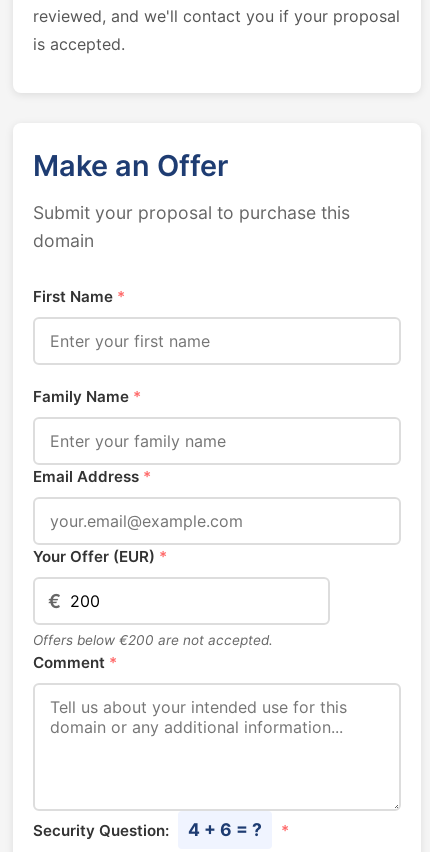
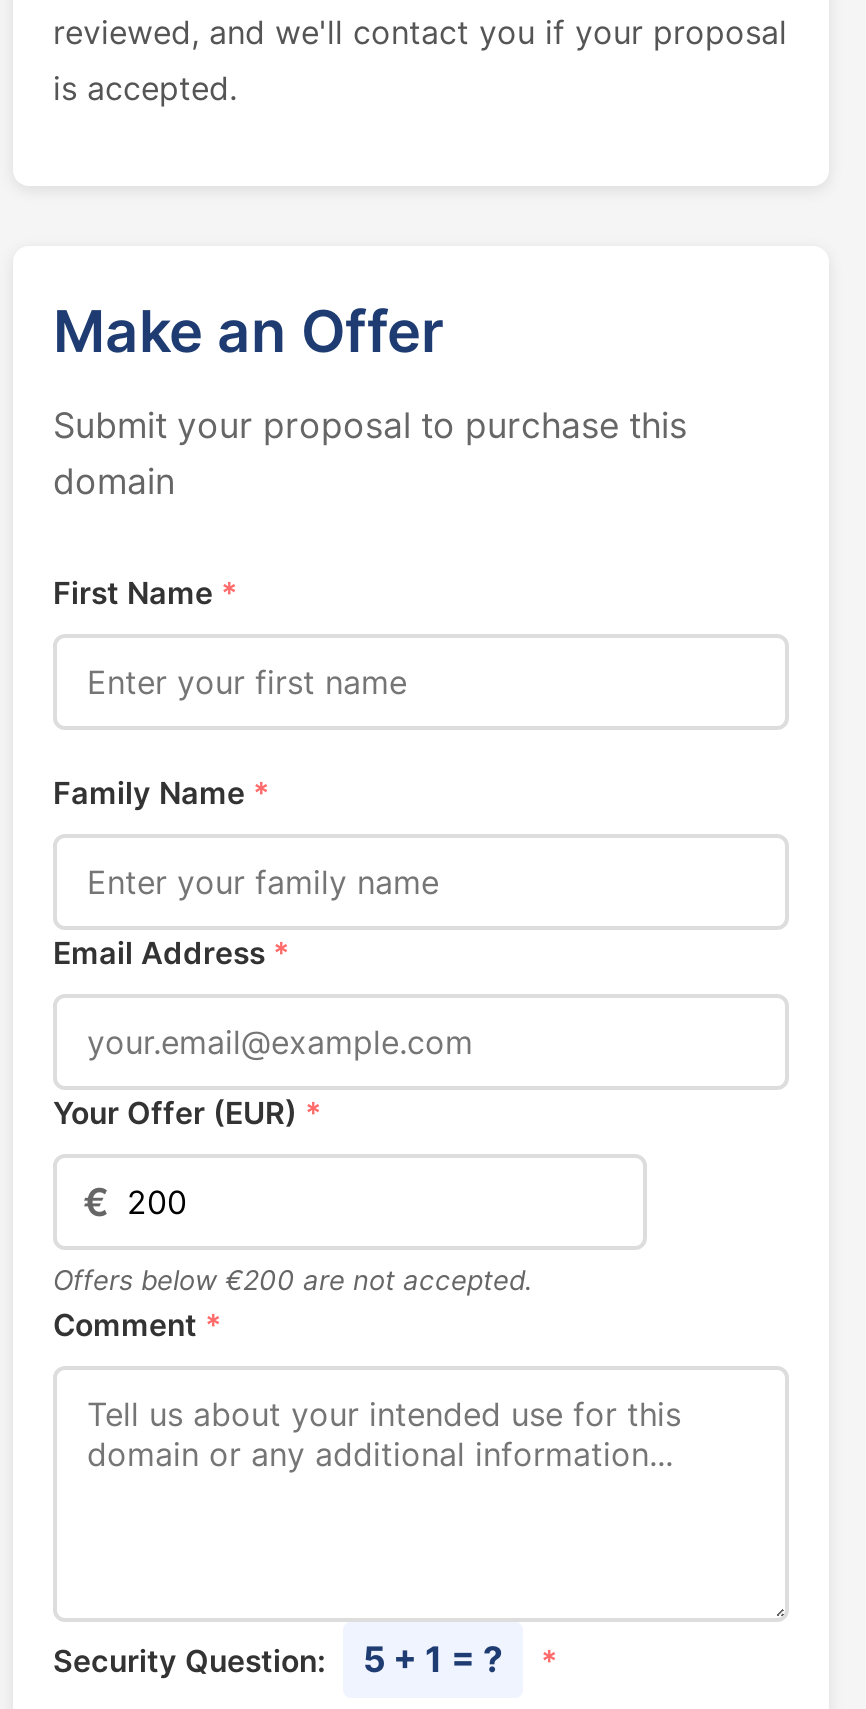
[188,819,262,840] 4 + 6 = ? -> [363,1638,503,1680] 5 + 1 = ?

